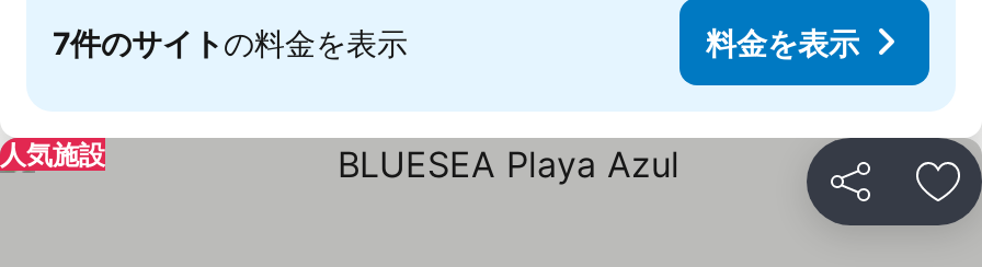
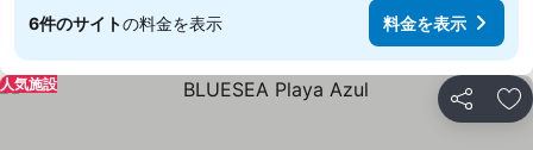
[53,23,408,60] 7件のサイトの料金を表示 -> [29,12,222,33] 6件のサイトの料金を表示

